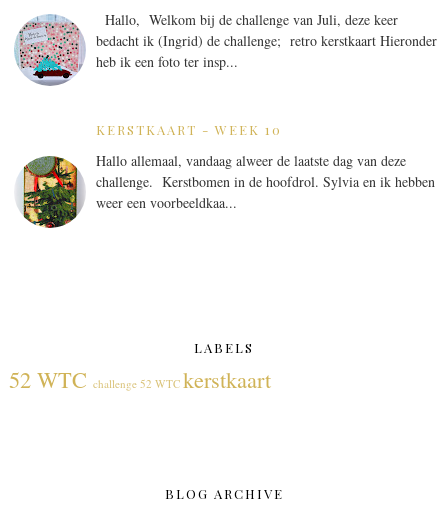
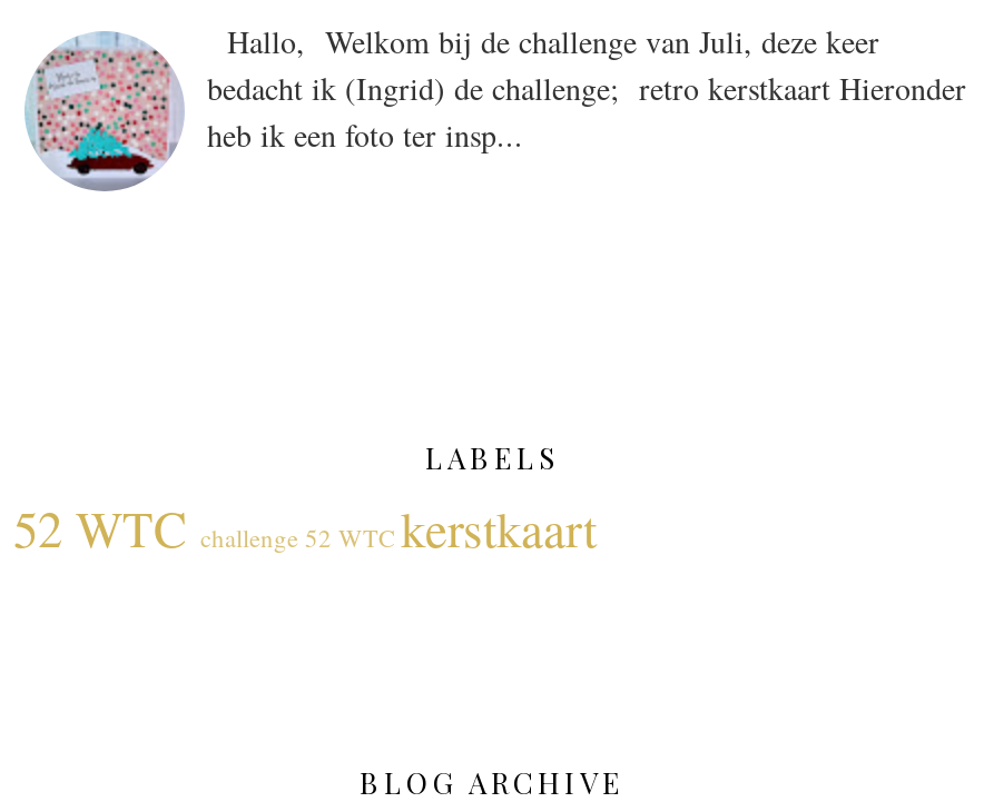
[16,121,435,229] [image] | KERSTKAART - WEEK 10 | Hallo allemaal, vandaag alweer de laatste dag van deze | challenge. Kerstbomen in de hoofdrol. Sylvia en ik hebben | weer een voorbeeldkaa... -> none

